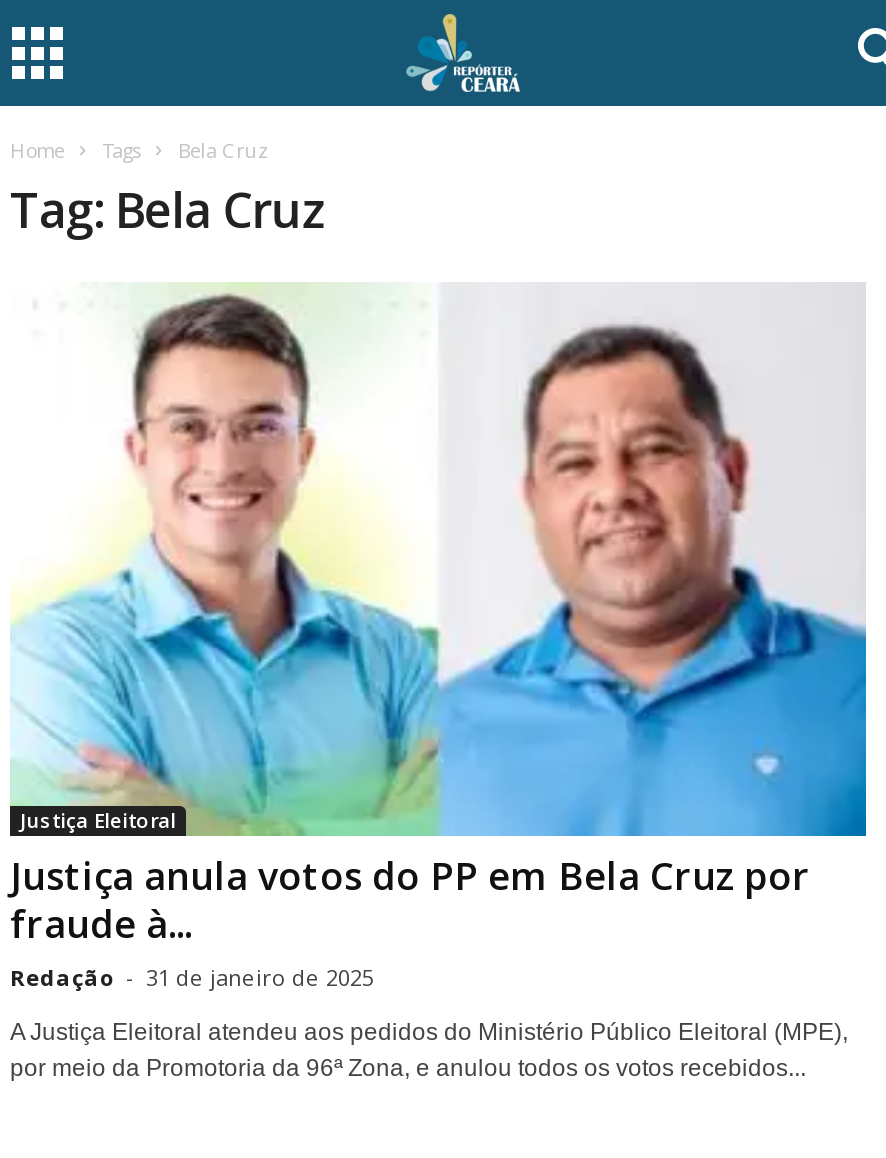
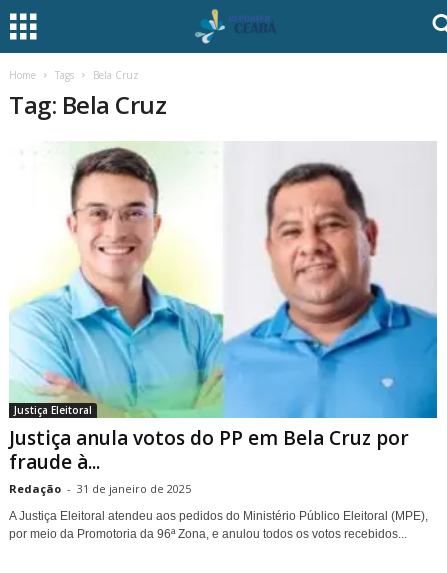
[384,12,522,94] [image] -> [195,7,264,46] [image]

